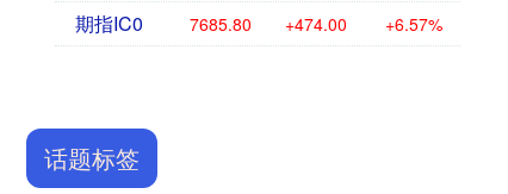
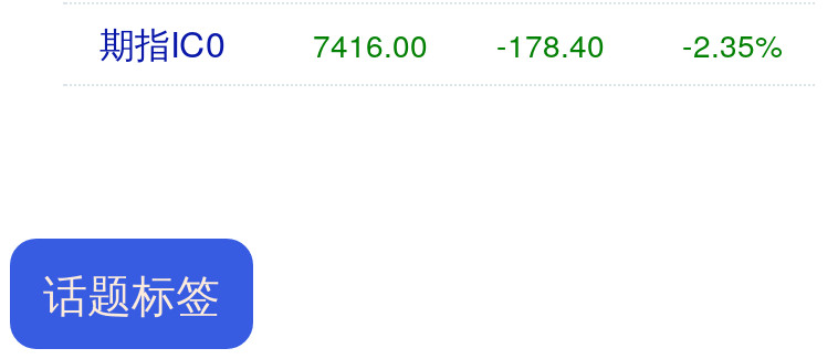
[190,12,252,36] 7685.80 -> [313,23,428,67] 7416.00
[285,12,347,36] +474.00 -> [496,23,605,67] -178.40
[385,12,442,36] +6.57% -> [682,23,782,67] -2.35%

